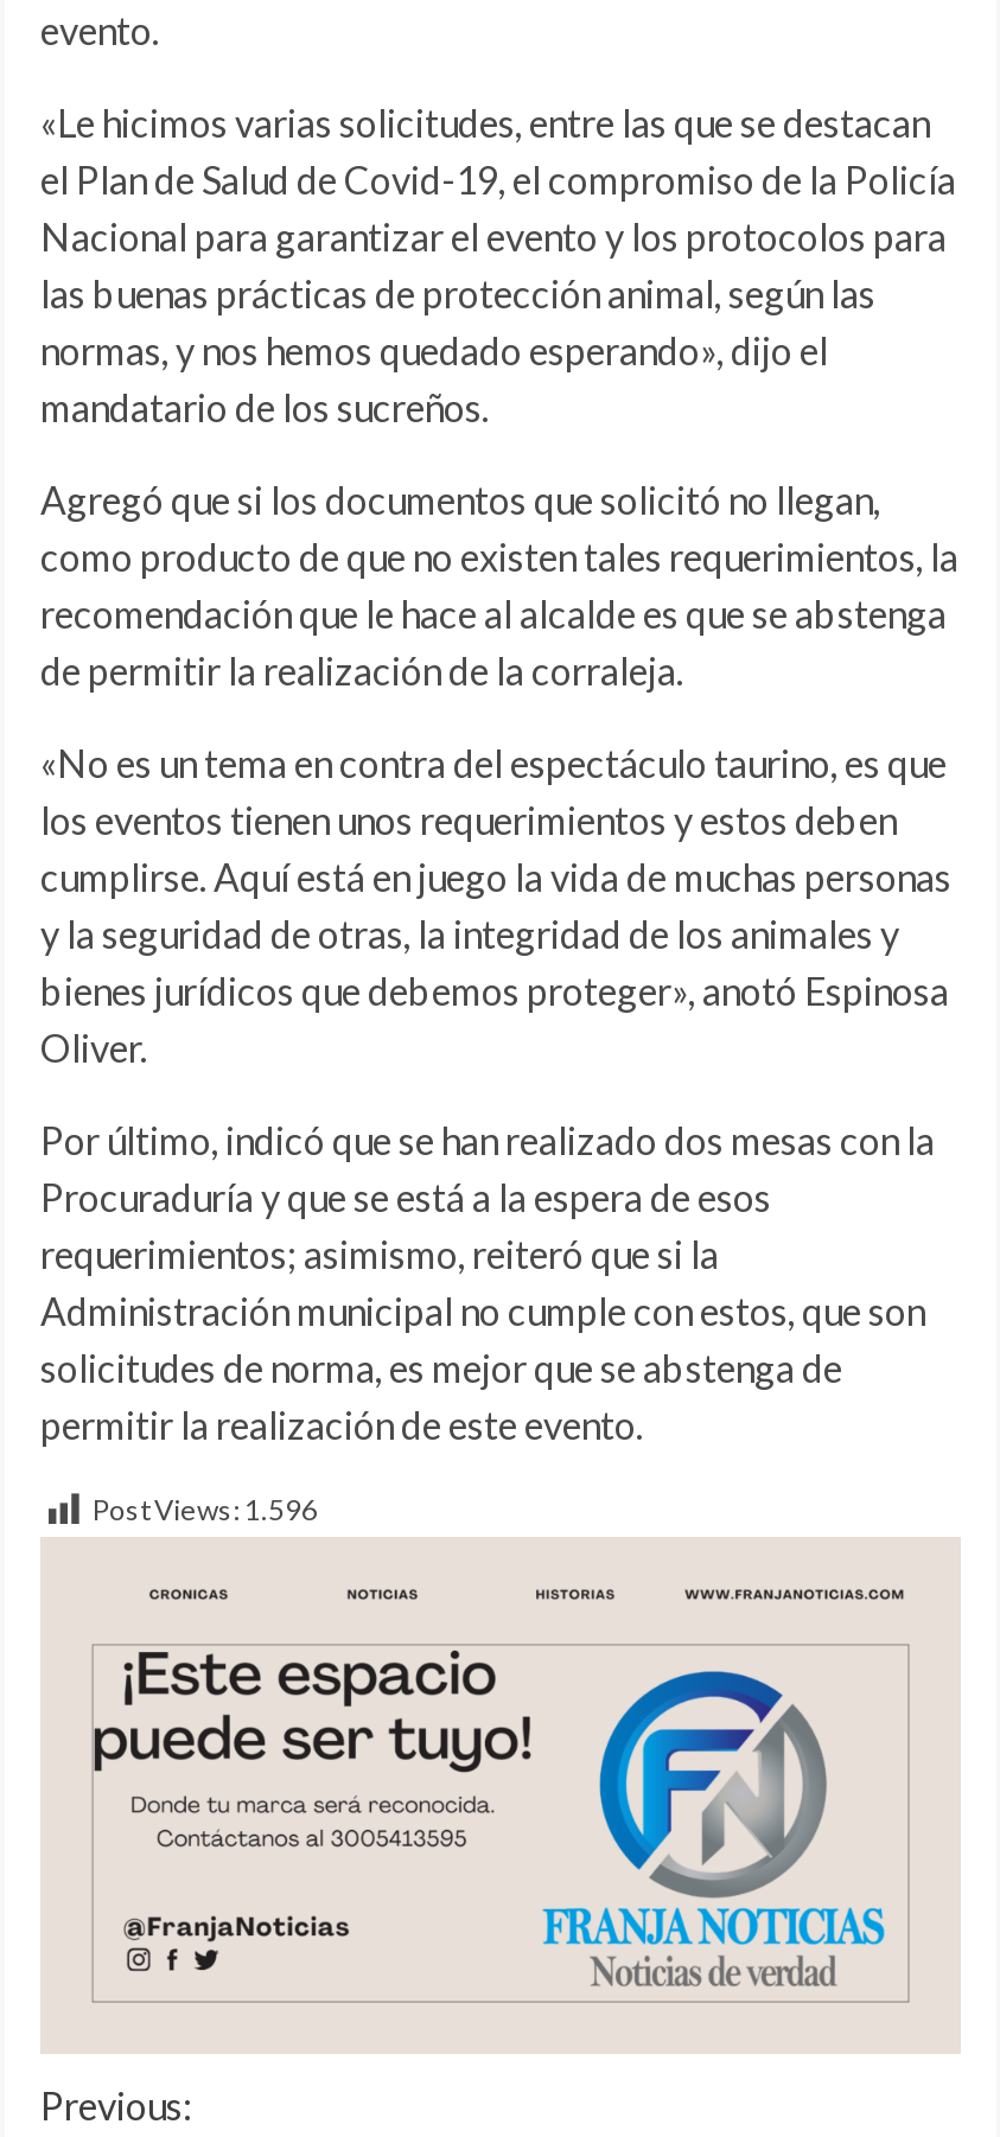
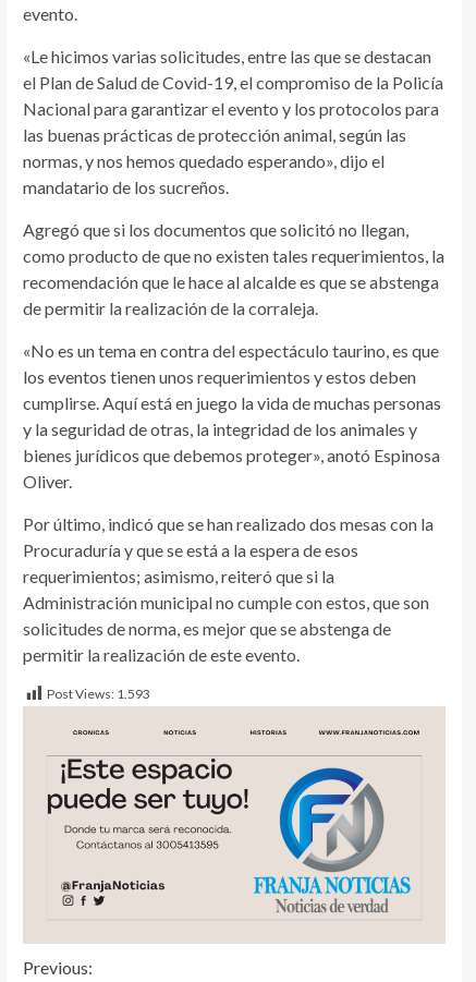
[93,1492,318,1528] Post Views: 1.596 -> [47,686,150,702] Post Views: 1.593

